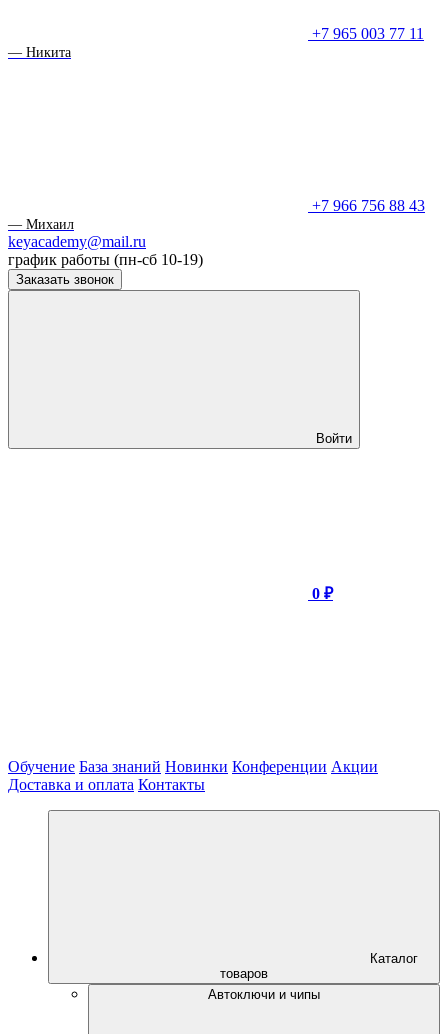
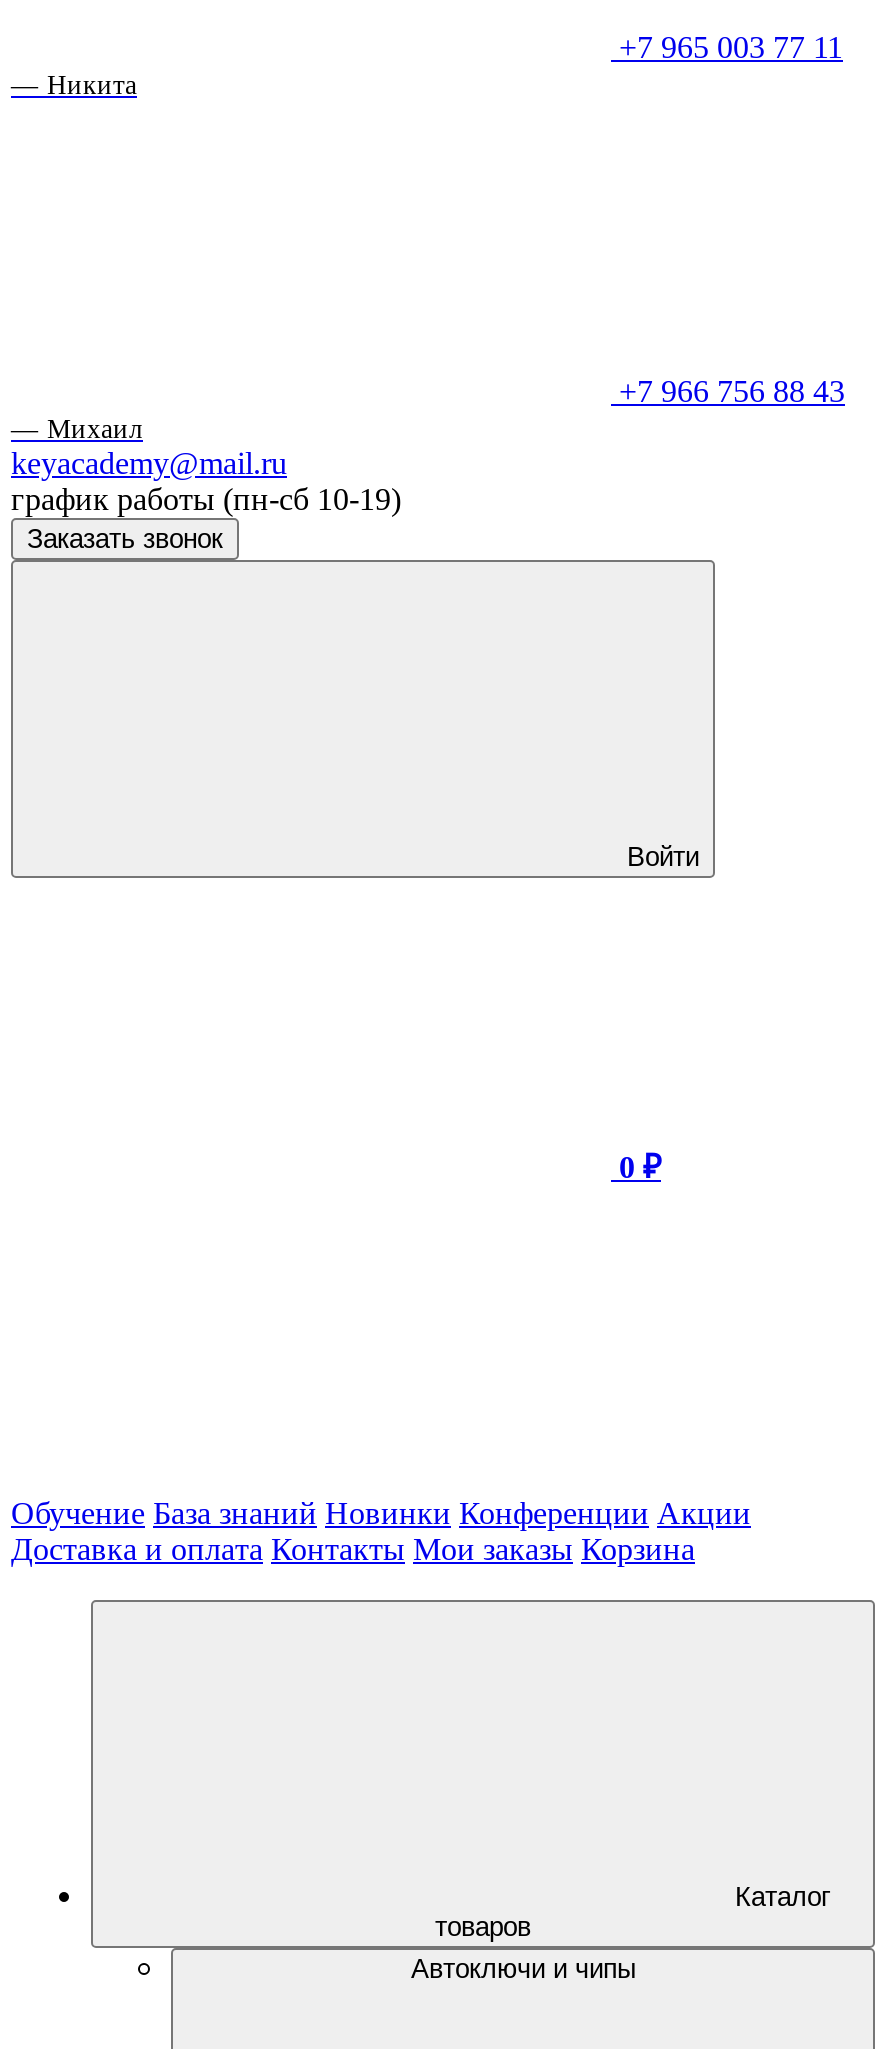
[8,776,205,793] Доставка и оплата Контакты -> [11,1532,695,1566] Доставка и оплата Контакты Мои заказы Корзина

